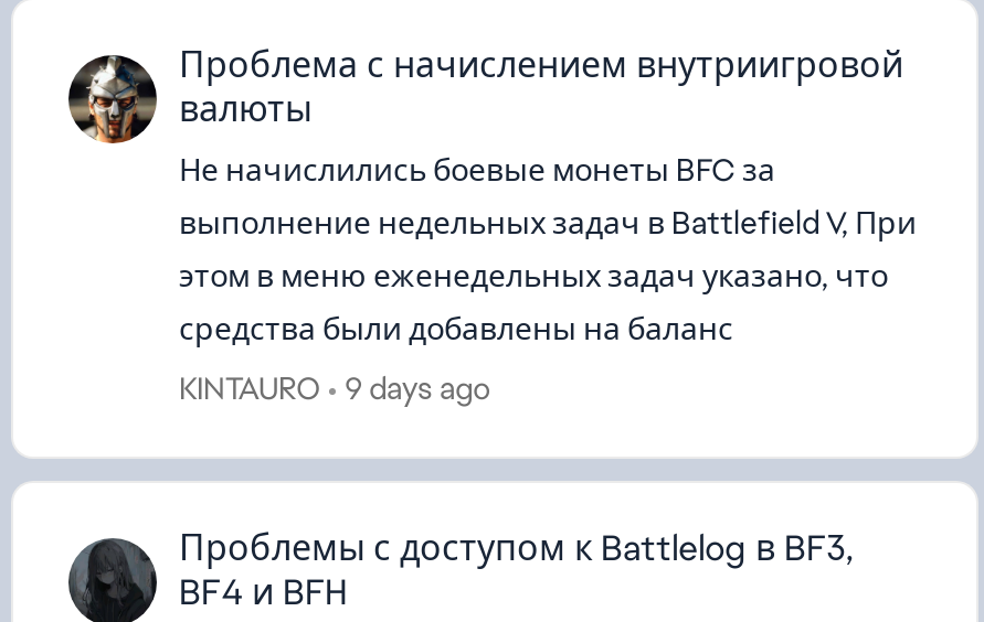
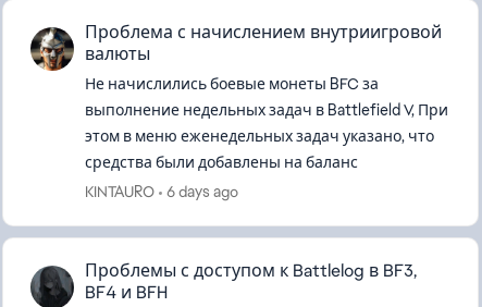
[179,368,490,408] KINTAURO 9 days ago -> [85,182,238,201] KINTAURO 6 days ago

